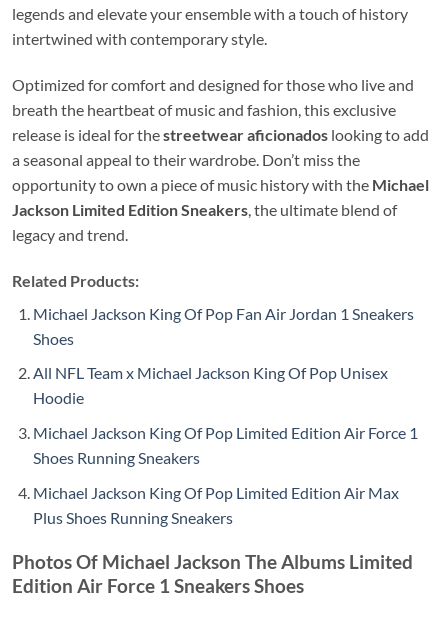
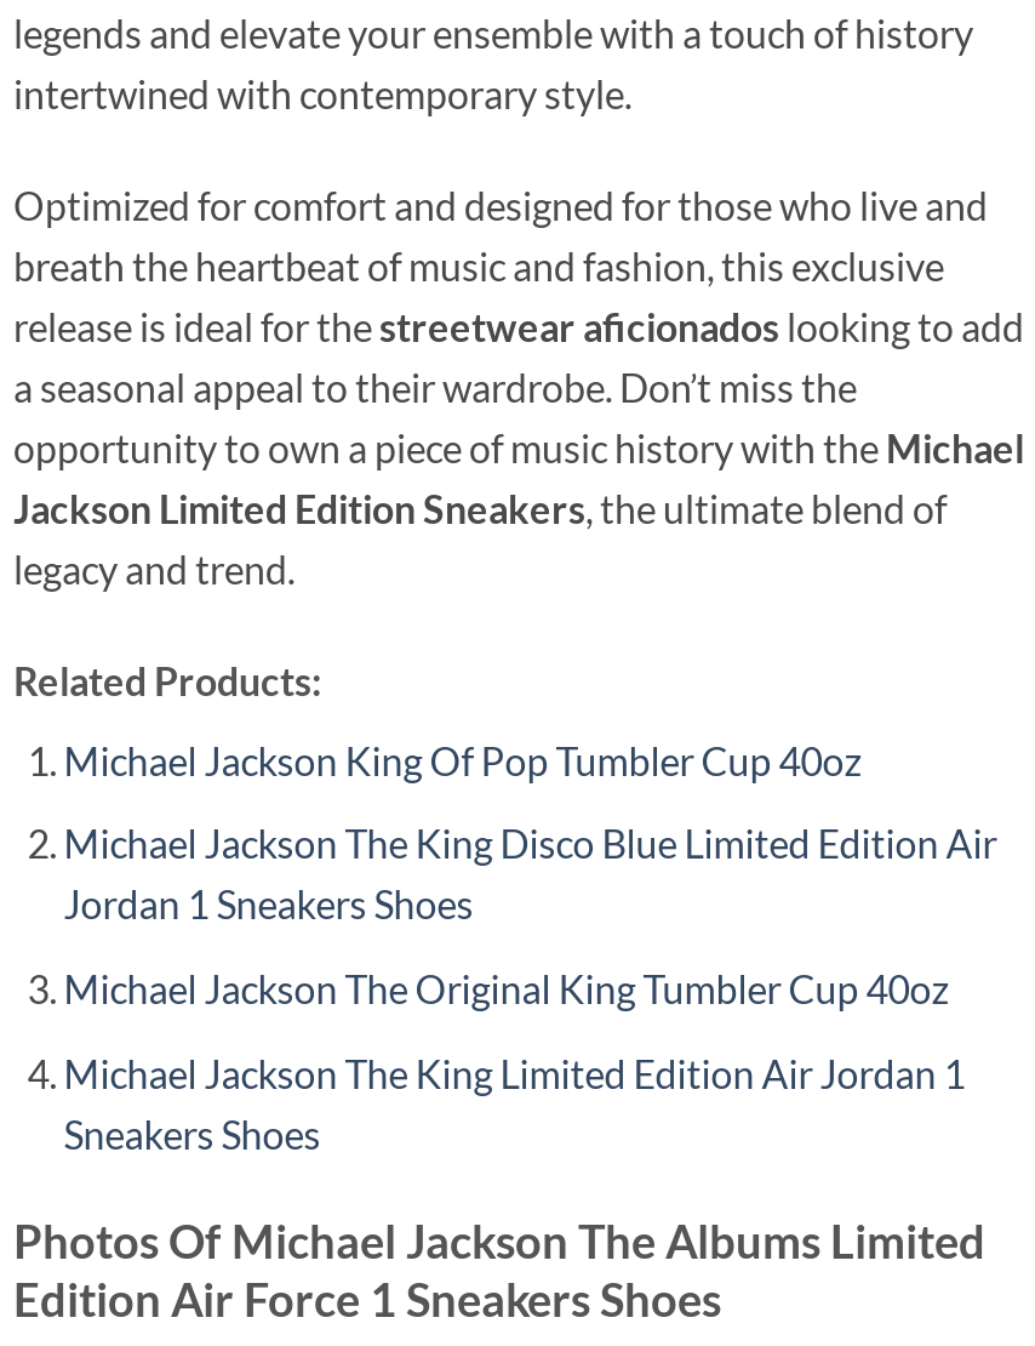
[33,304,414,348] Michael Jackson King Of Pop Fan Air Jordan 1 Sneakers | Shoes -> [64,737,861,783] Michael Jackson King Of Pop Tumbler Cup 40oz
[33,363,388,407] All NFL Team x Michael Jackson King Of Pop Unisex | Hoodie -> [64,821,997,927] Michael Jackson The King Disco Blue Limited Edition Air | Jordan 1 Sneakers Shoes
[33,423,418,467] Michael Jackson King Of Pop Limited Edition Air Force 1 | Shoes Running Sneakers -> [64,965,948,1011] Michael Jackson The Original King Tumbler Cup 40oz
[33,483,399,527] Michael Jackson King Of Pop Limited Edition Air Max | Plus Shoes Running Sneakers -> [64,1049,965,1156] Michael Jackson The King Limited Edition Air Jordan 1 | Sneakers Shoes

